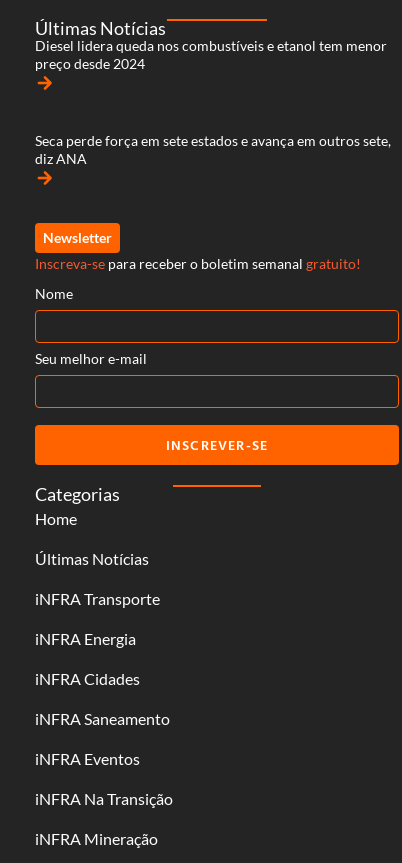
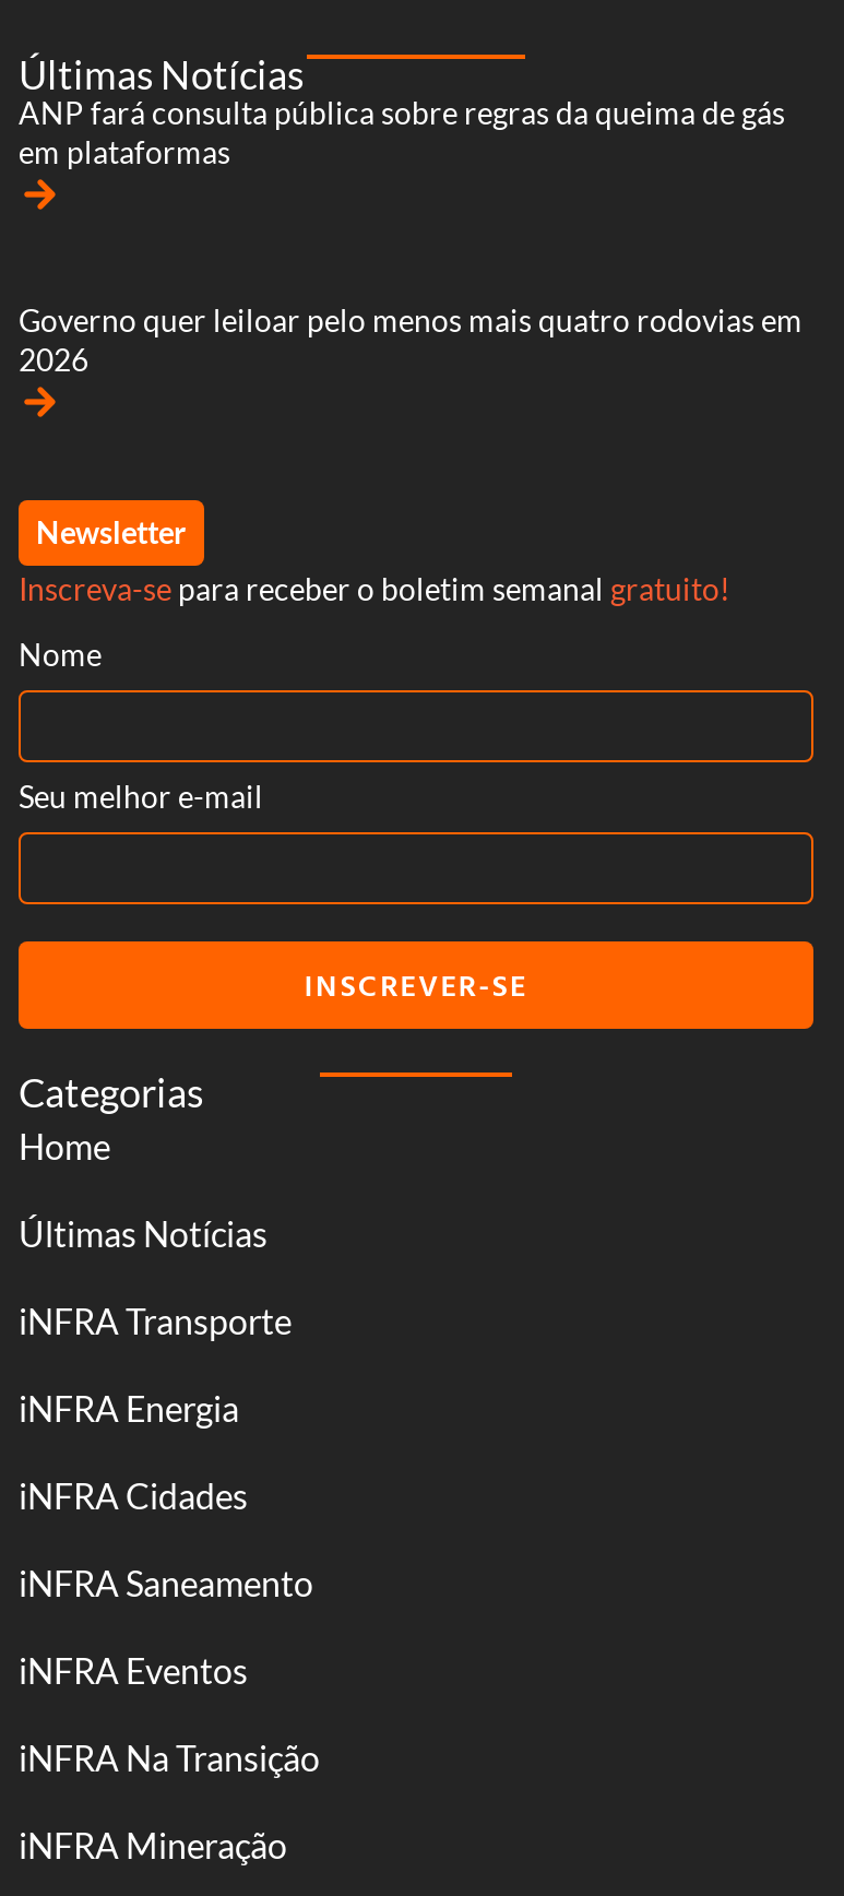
[35,37,387,72] Diesel lidera queda nos combustíveis e etanol tem menor | preço desde 2024 -> [19,93,785,170] ANP fará consulta pública sobre regras da queima de gás | em plataformas
[35,132,391,167] Seca perde força em sete estados e avança em outros sete, | diz ANA -> [19,301,803,377] Governo quer leiloar pelo menos mais quatro rodovias em | 2026

